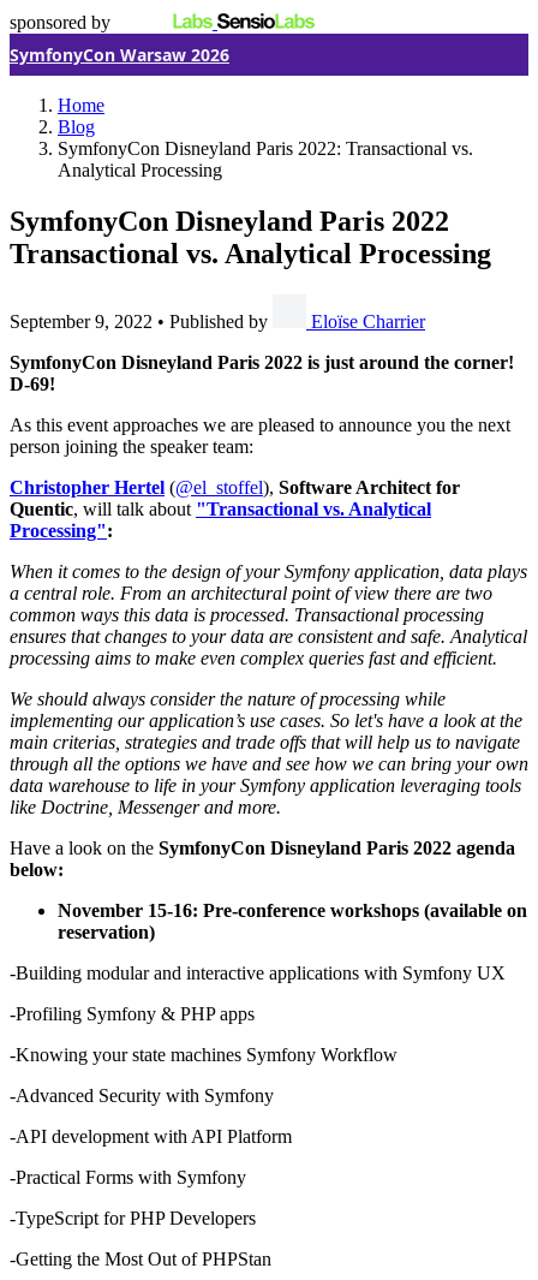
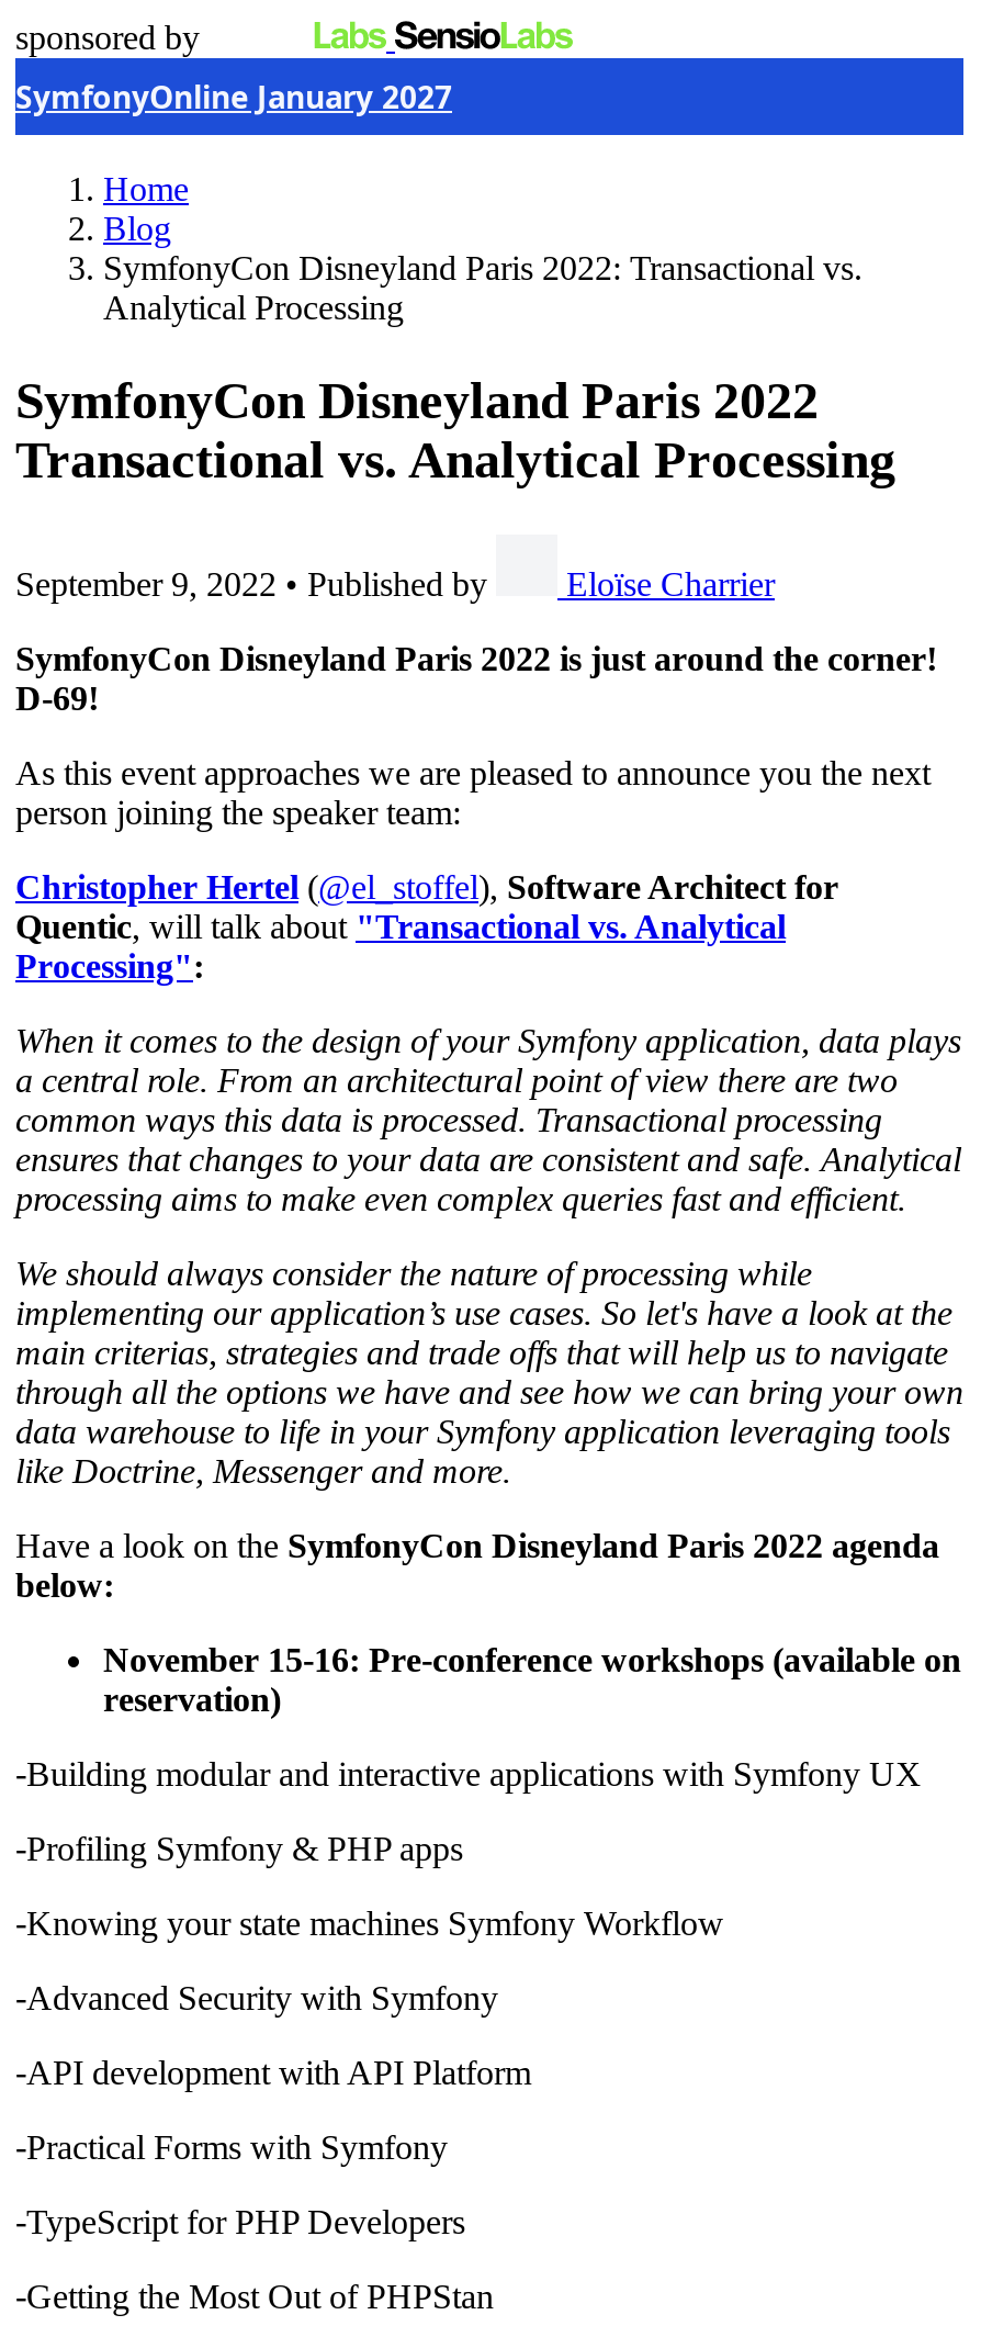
[10,43,229,66] SymfonyCon Warsaw 2026 -> [15,76,452,117] SymfonyOnline January 2027

